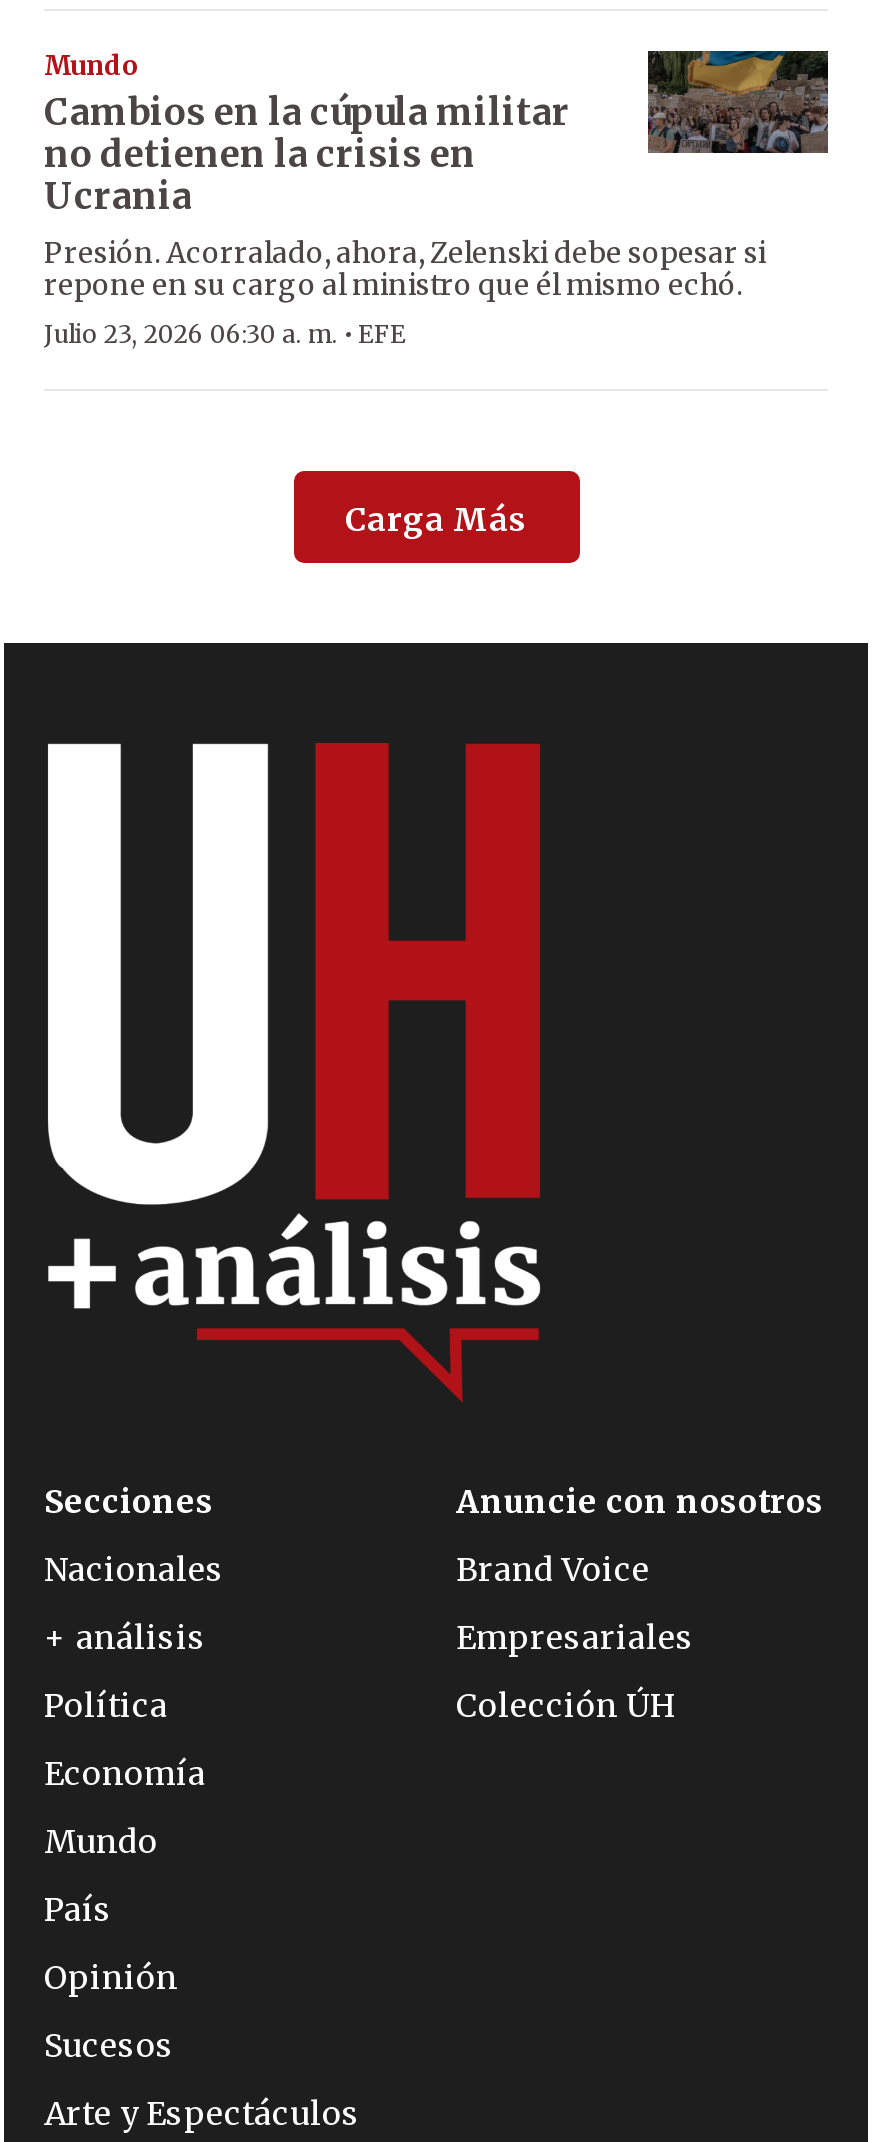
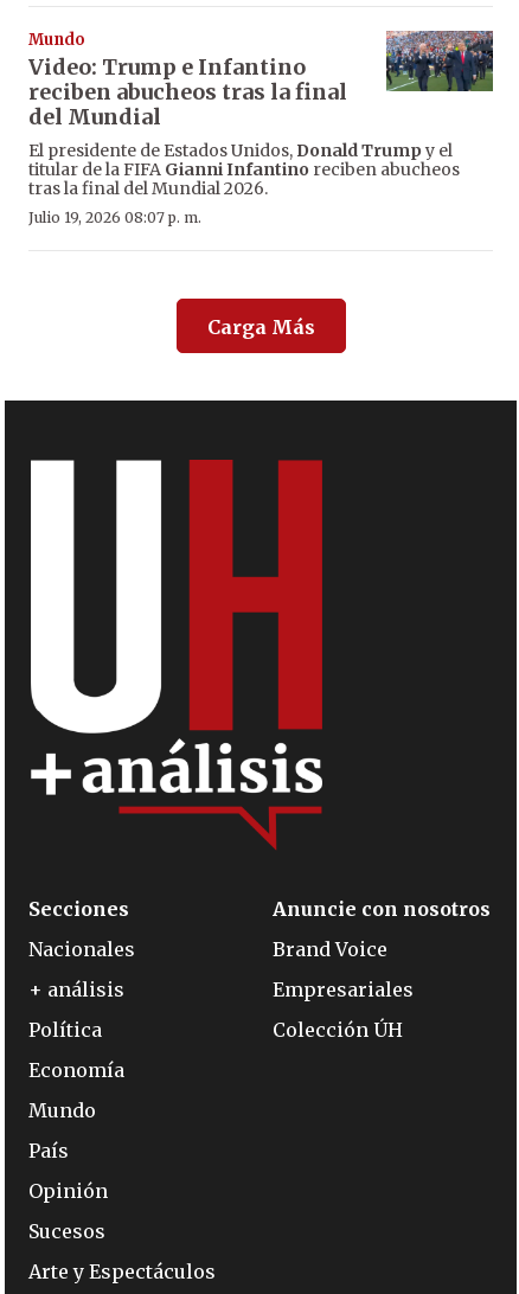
[44,49,828,360] [image] | Cambios en la cúpula militar | no detienen la crisis en | Ucrania | Presión. Acorralado, ahora, Zelenski debe sopesar si | repone en su cargo al ministro que él mismo echó. | Julio 23, 2026 06:30 a. m. · EFE -> [28,30,493,227] [image] | Video: Trump e Infantino | reciben abucheos tras la final | del Mundial | El presidente de Estados Unidos, Donald Trump y el | titular de la FIFA Gianni Infantino reciben abucheos | tras la final del Mundial 2026. | Julio 19, 2026 08:07 p. m.

